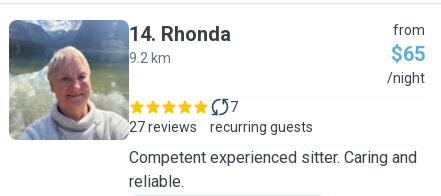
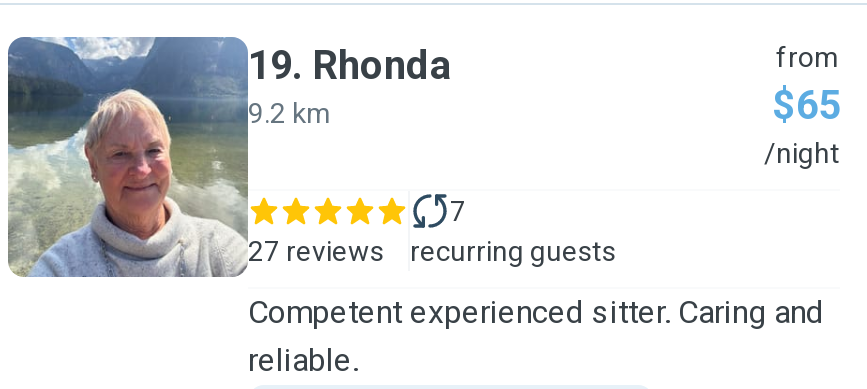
[129,22,231,46] 14. Rhonda -> [248,41,452,89] 19. Rhonda

